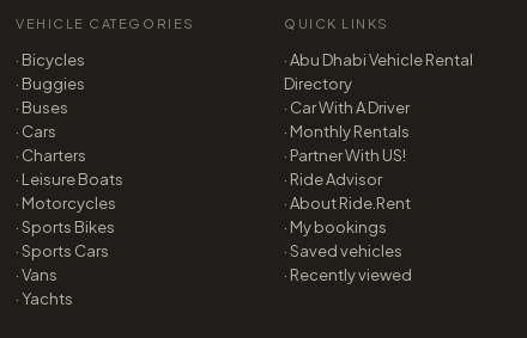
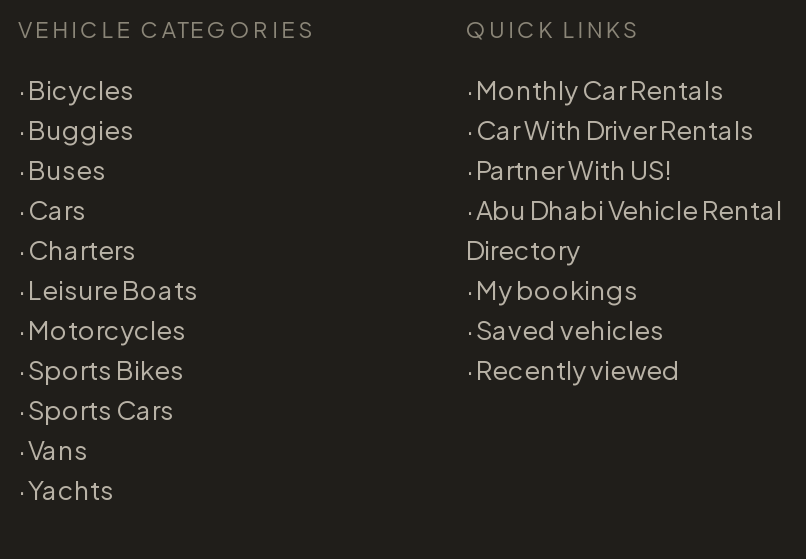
moved [284,50,473,93] -> [466,194,782,266]: · Abu Dhabi Vehicle Rental | Directory
none -> [466,74,754,146] · Monthly Car Rentals | · Car With Driver Rentals
[284,98,411,213] · Car With A Driver | · Monthly Rentals | · Ride Advisor | · About Ride.Rent -> none
moved [284,146,406,165] -> [466,154,670,186]: · Partner With US!
moved [284,217,412,284] -> [466,274,680,386]: · My bookings | · Saved vehicles | · Recently viewed

